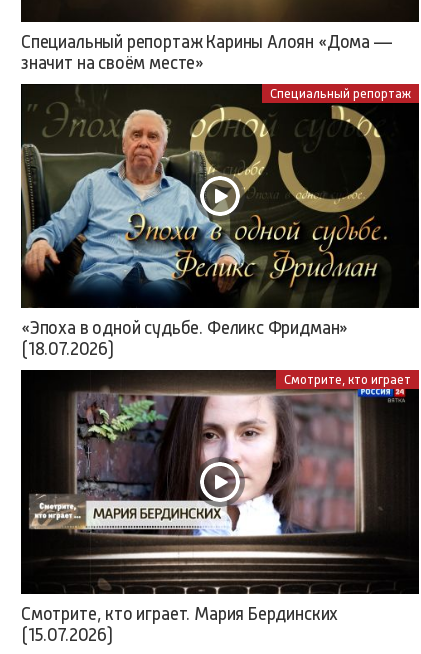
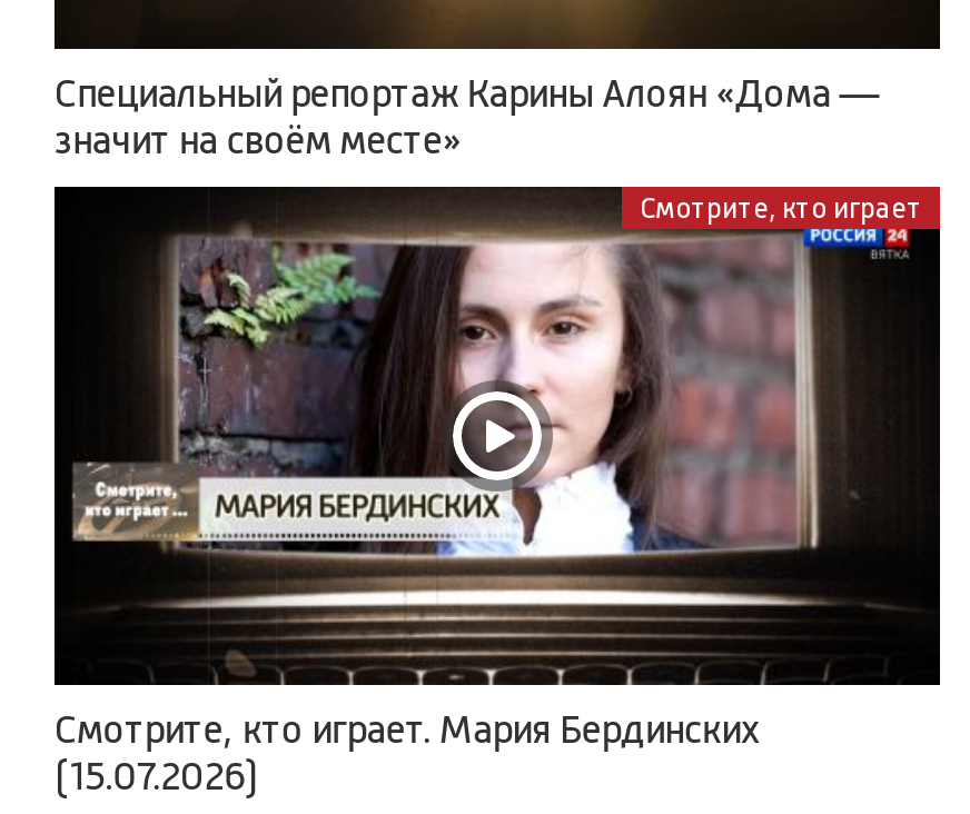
[20,85,411,307] [image] | Специальный репортаж -> none
[21,318,348,359] «Эпоха в одной судьбе. Феликс Фридман» | (18.07.2026) -> none

